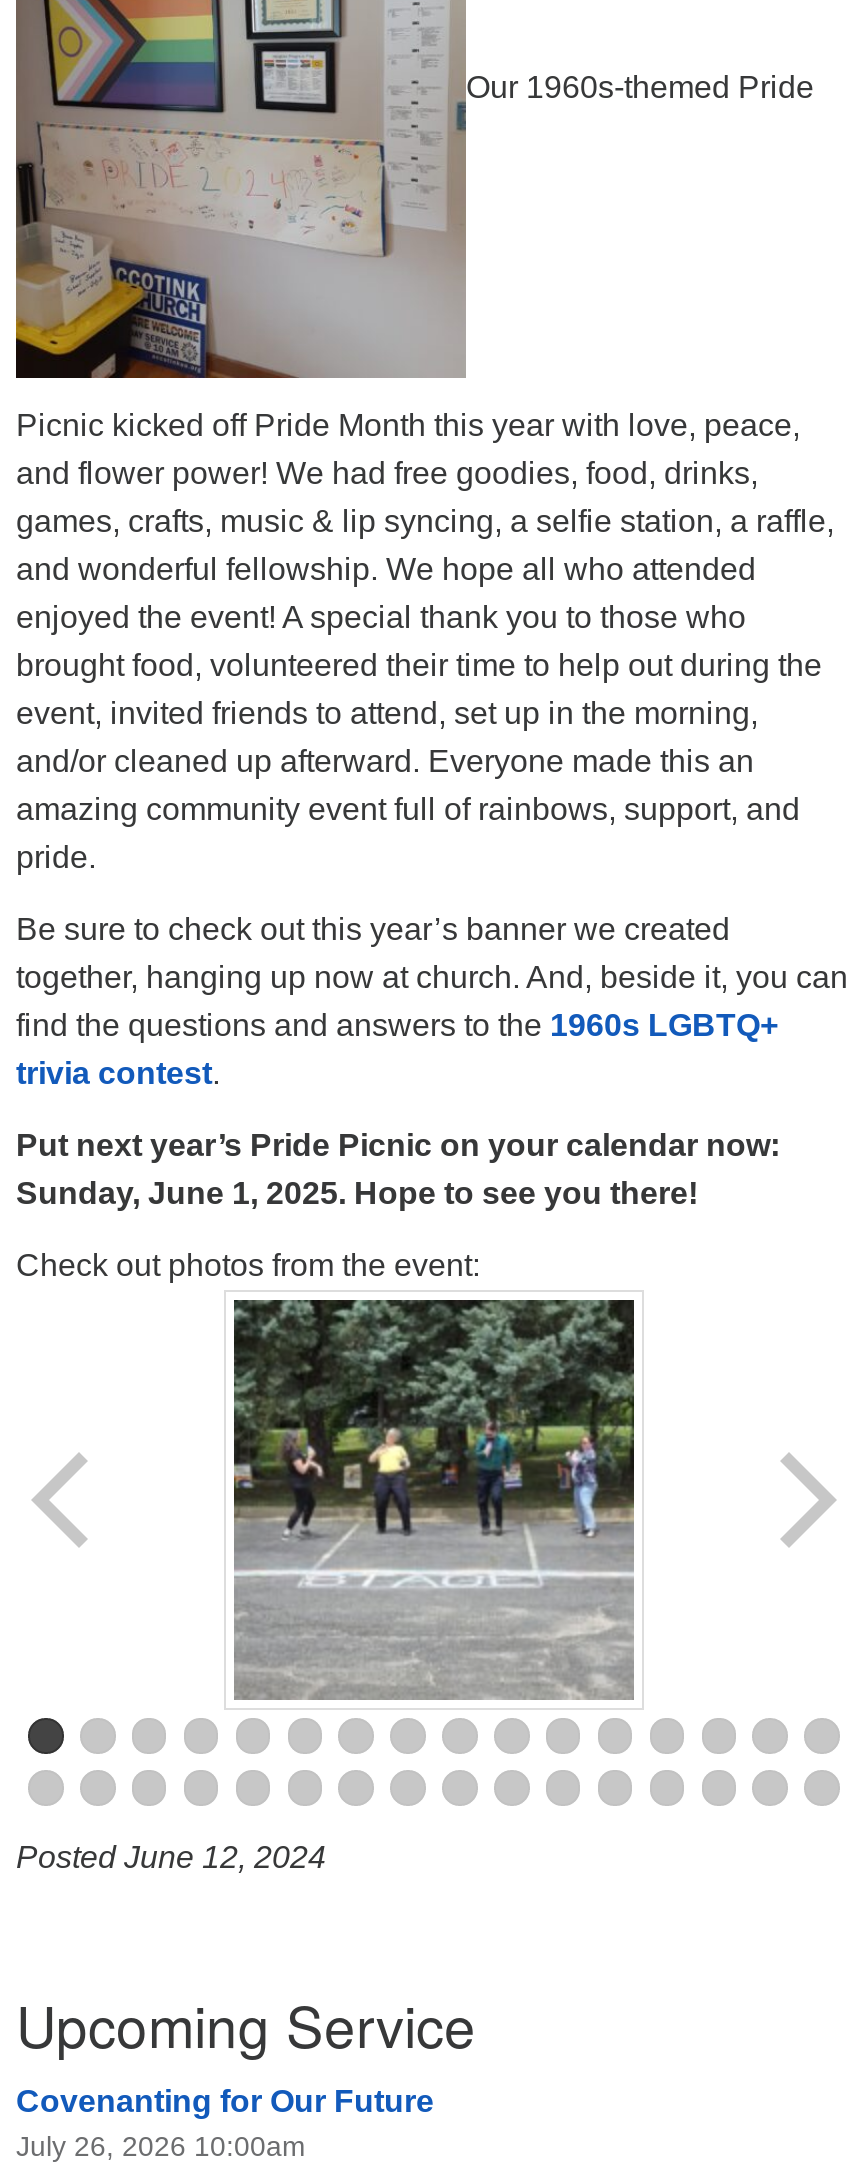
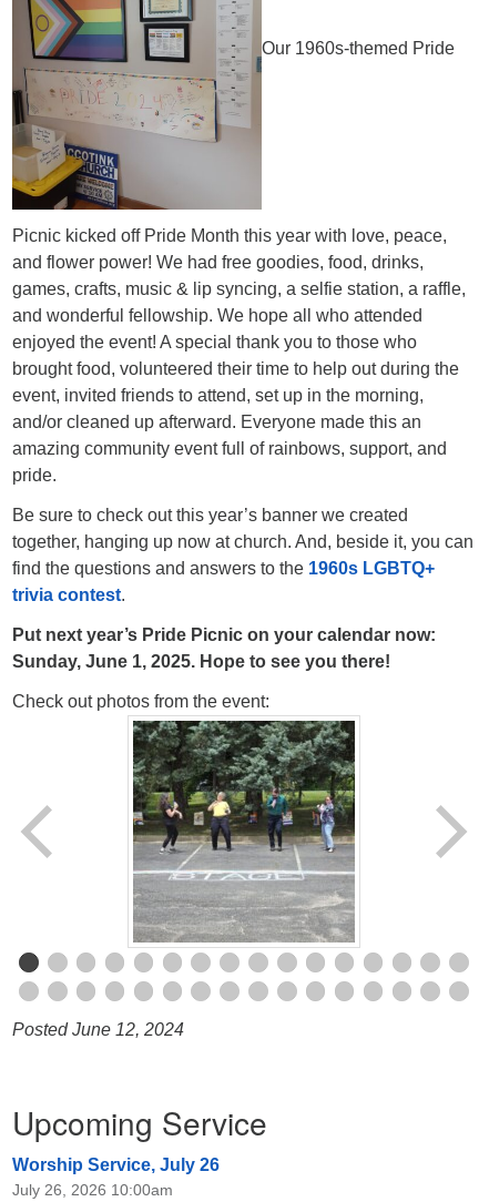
[16,2084,434,2118] Covenanting for Our Future -> [12,1155,220,1174] Worship Service, July 26

